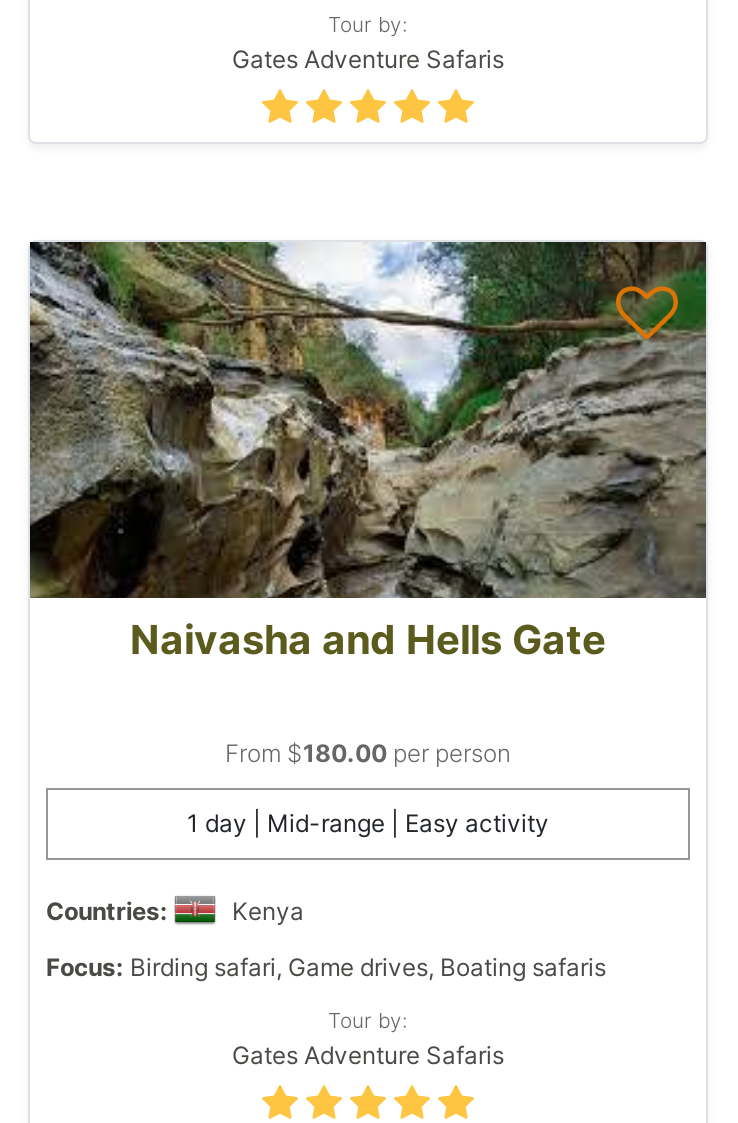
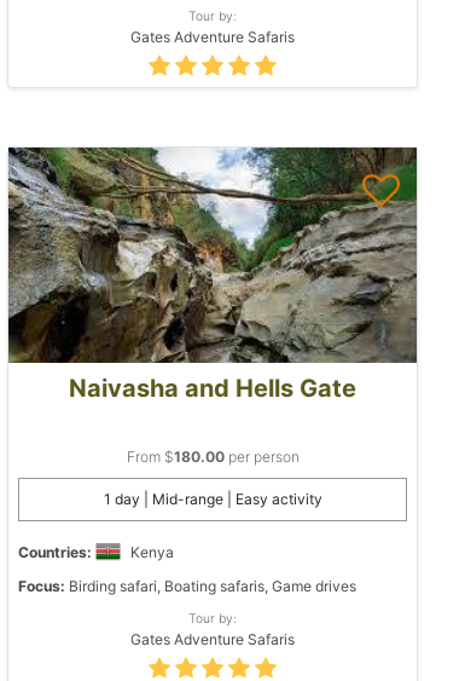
[46,952,606,982] Focus: Birding safari, Game drives, Boating safaris -> [18,577,356,595] Focus: Birding safari, Boating safaris, Game drives

